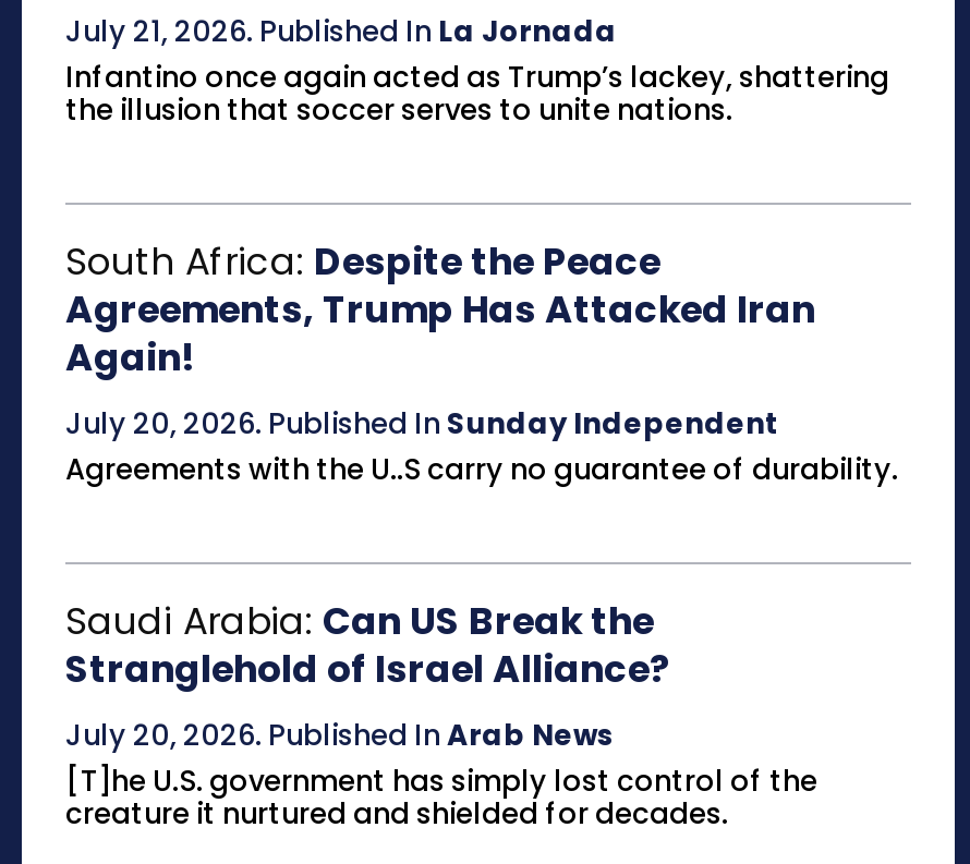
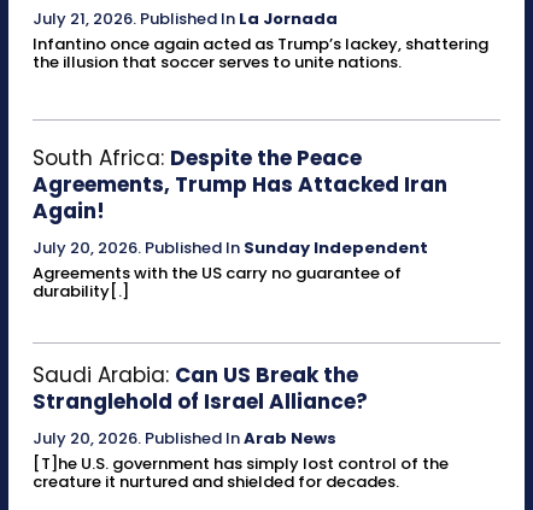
[65,449,898,490] Agreements with the U..S carry no guarantee of durability. -> [33,262,402,303] Agreements with the US carry no guarantee of | durability[.]

